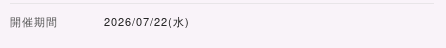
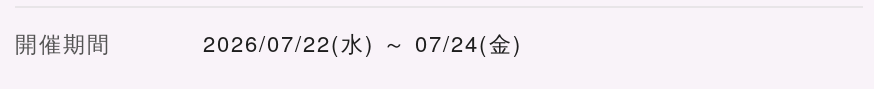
[104,13,190,29] 2026/07/22(水) -> [203,26,523,58] 2026/07/22(水) ～ 07/24(金)

